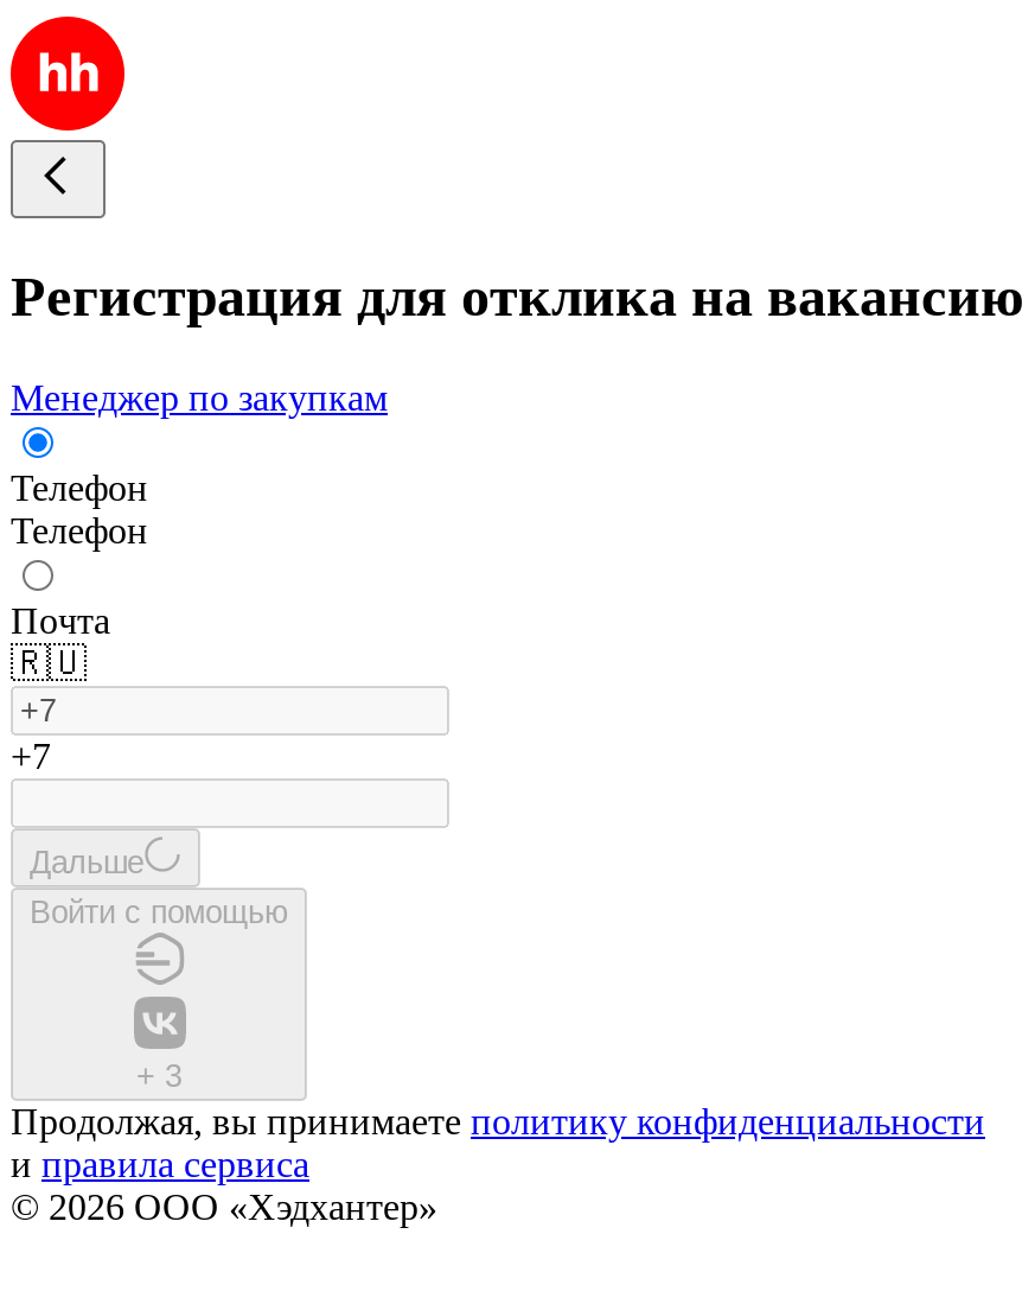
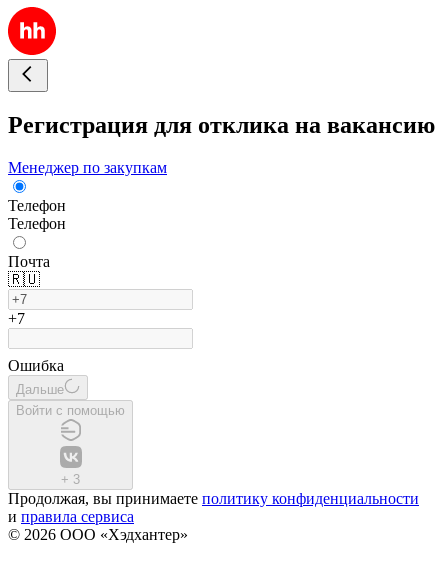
none -> [8,357,64,374] Ошибка

